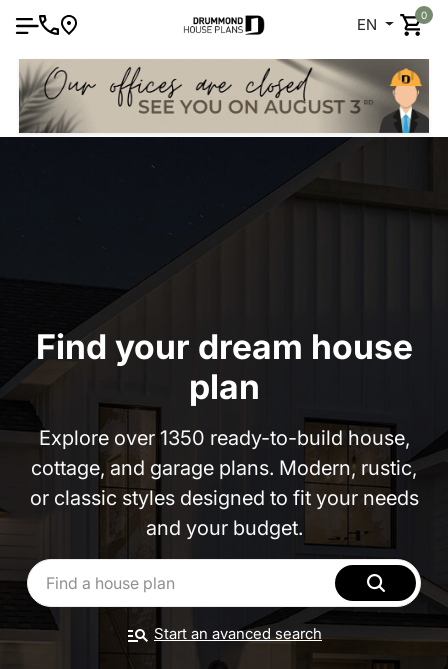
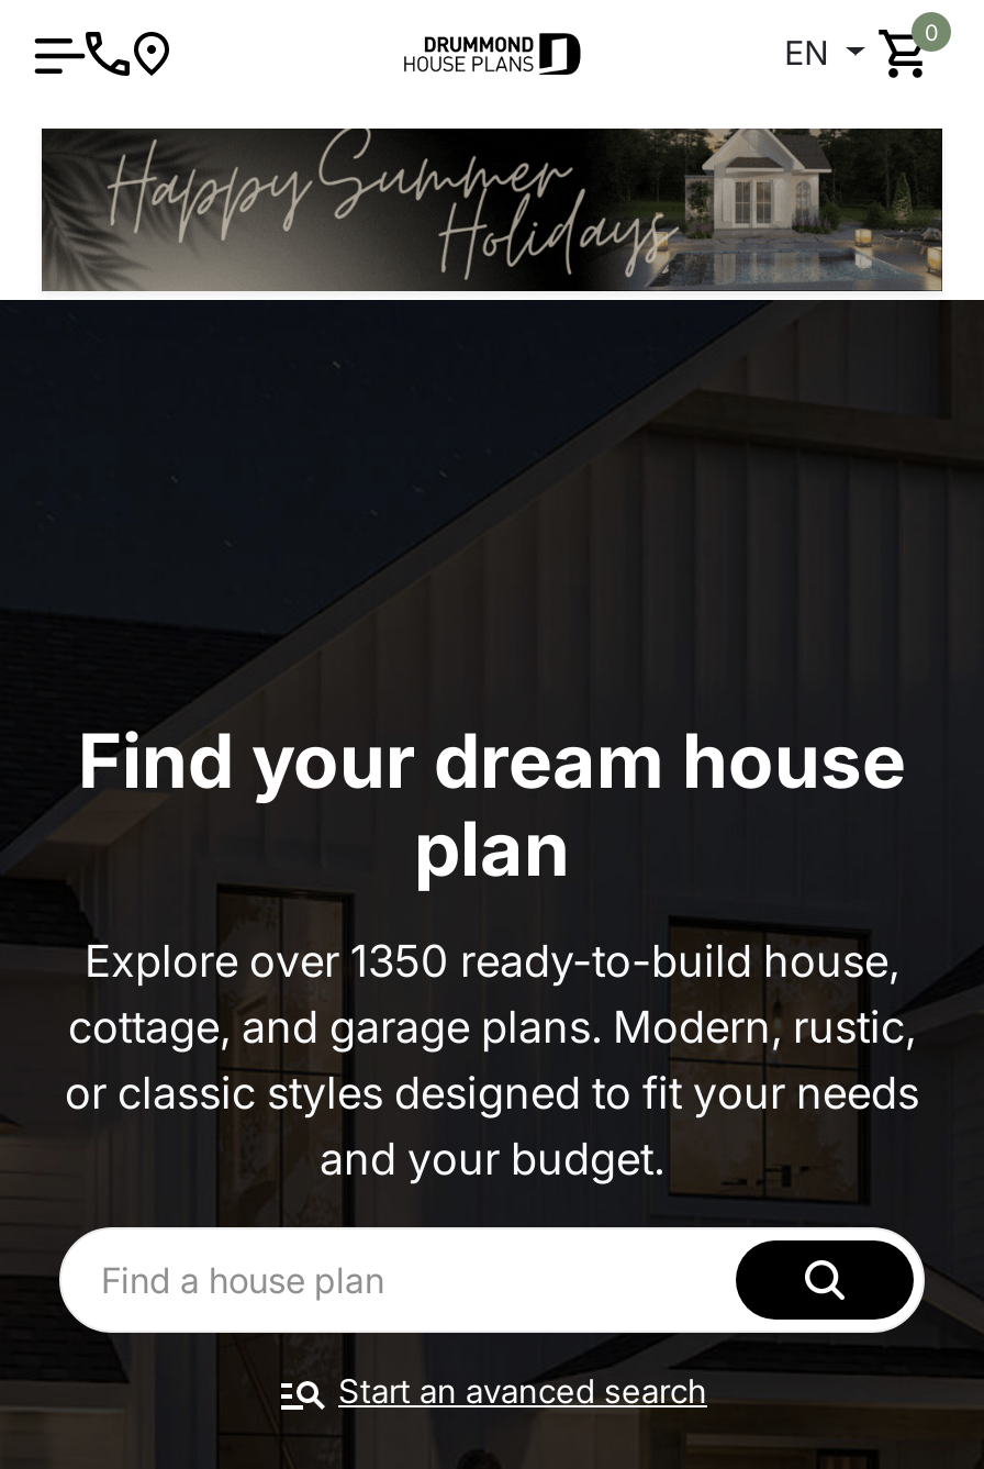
[19,59,429,134] [image] -> [40,126,942,293] [image]

